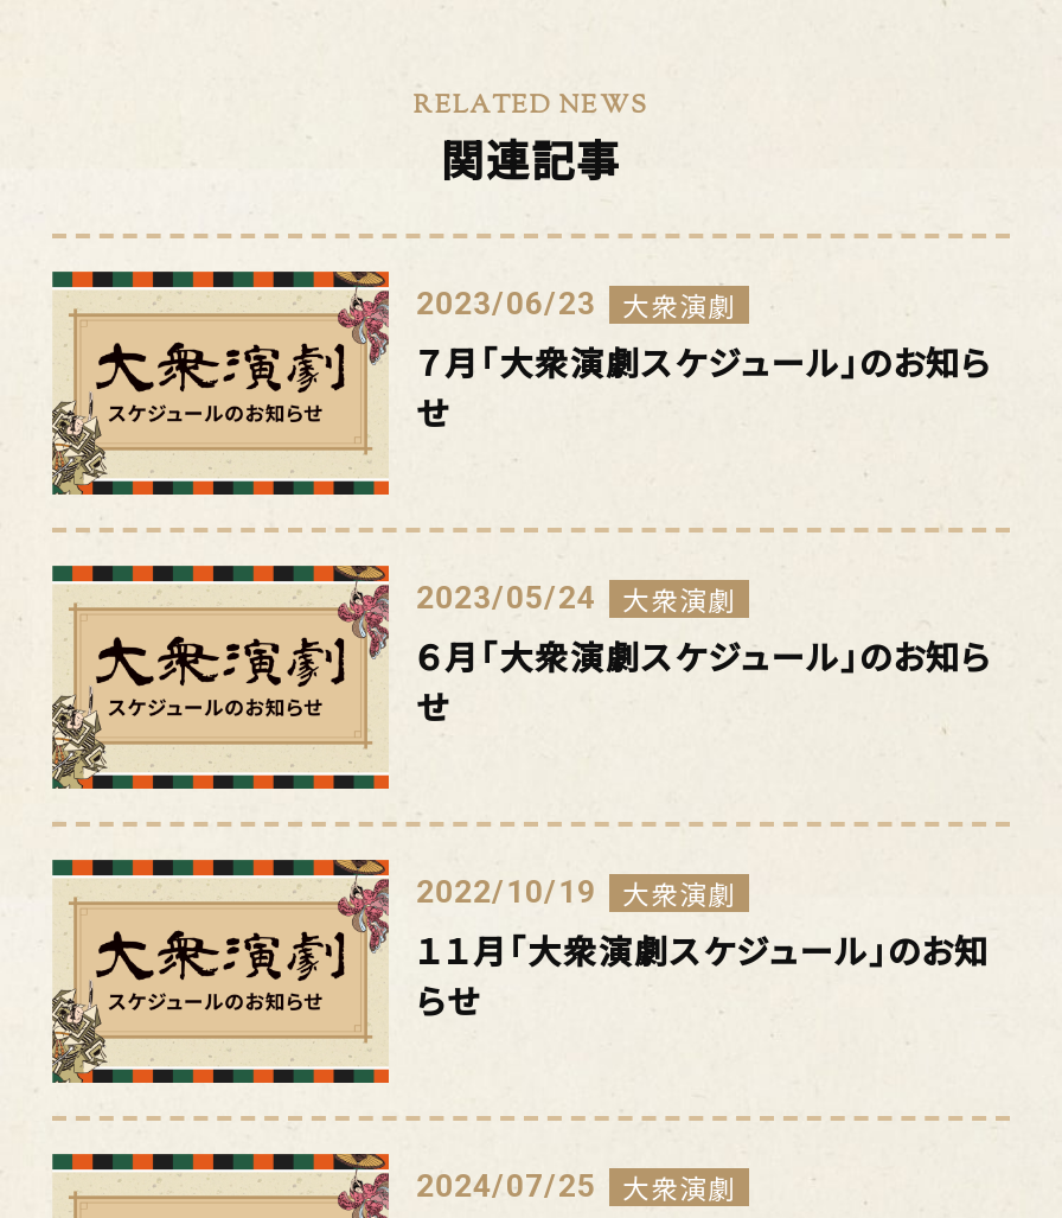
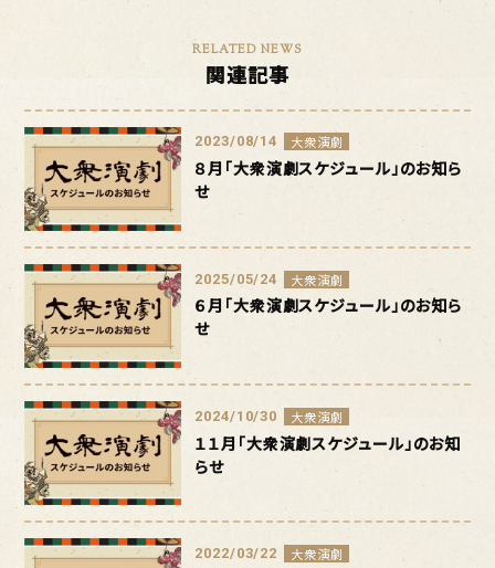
[416,286,736,324] 2023/06/23 大衆演劇 -> [194,133,343,151] 2023/08/14 大衆演劇
[416,337,992,385] ７月「大衆演劇スケジュール」のお知ら -> [194,157,462,179] ８月「大衆演劇スケジュール」のお知ら
[416,580,736,618] 2023/05/24 大衆演劇 -> [194,270,343,288] 2025/05/24 大衆演劇
[416,874,736,912] 2022/10/19 大衆演劇 -> [194,408,343,425] 2024/10/30 大衆演劇
[416,1168,736,1206] 2024/07/25 大衆演劇 -> [194,545,343,563] 2022/03/22 大衆演劇

